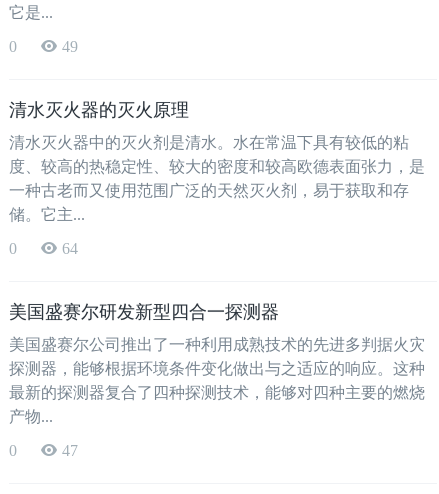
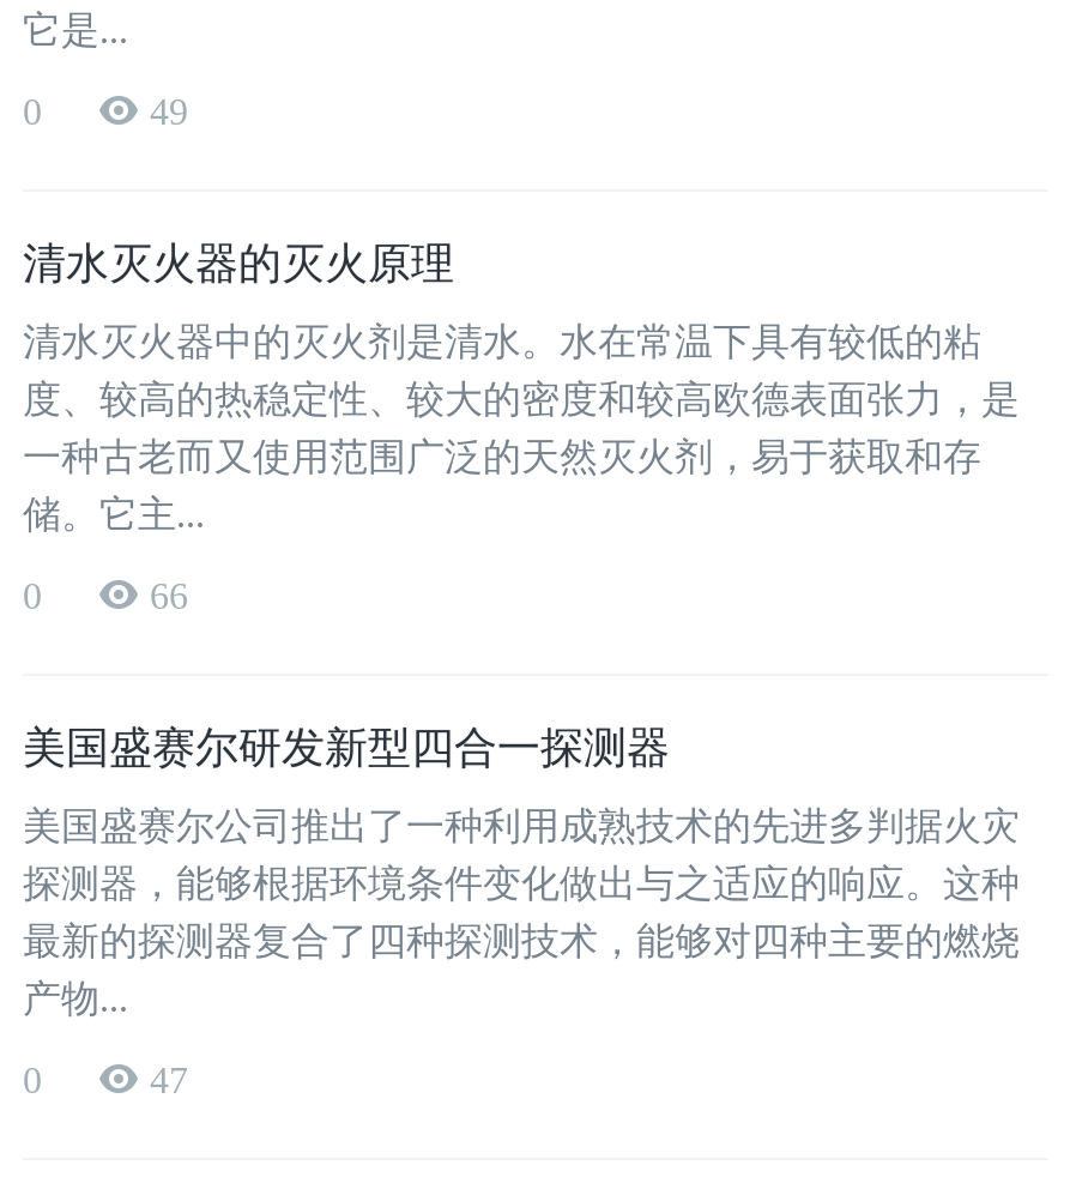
[62,240,78,257] 64 -> [150,576,188,617] 66

